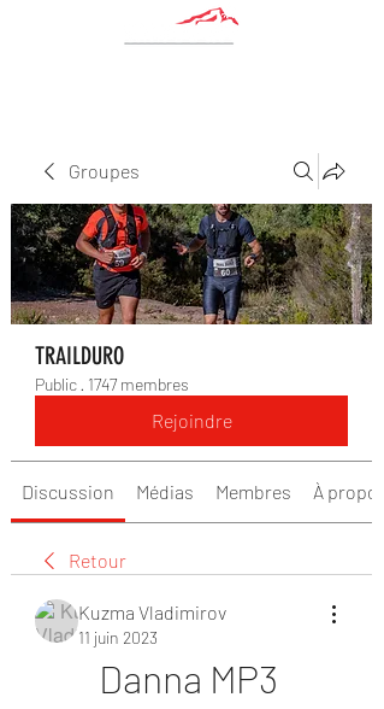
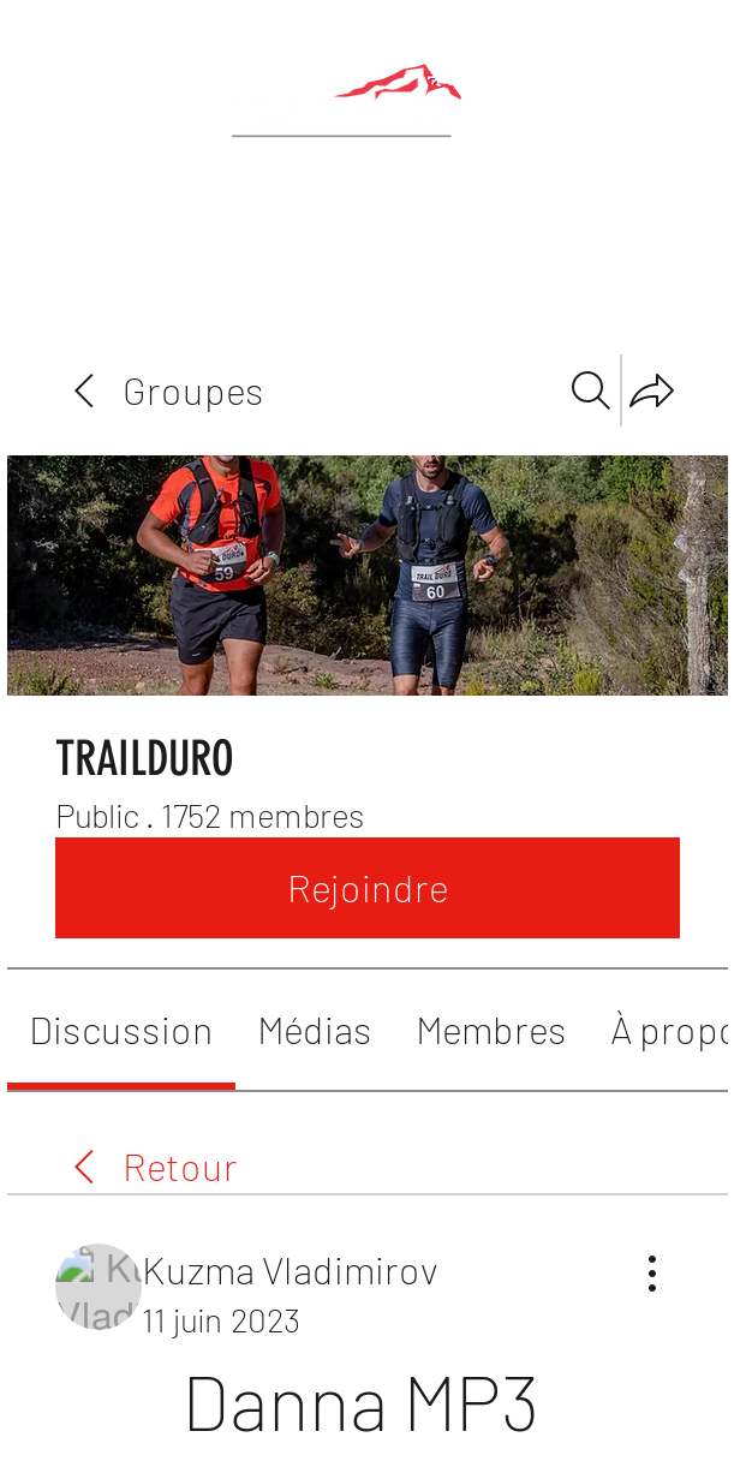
[35,374,189,394] Public 1747 membres -> [55,794,365,835] Public 1752 membres

